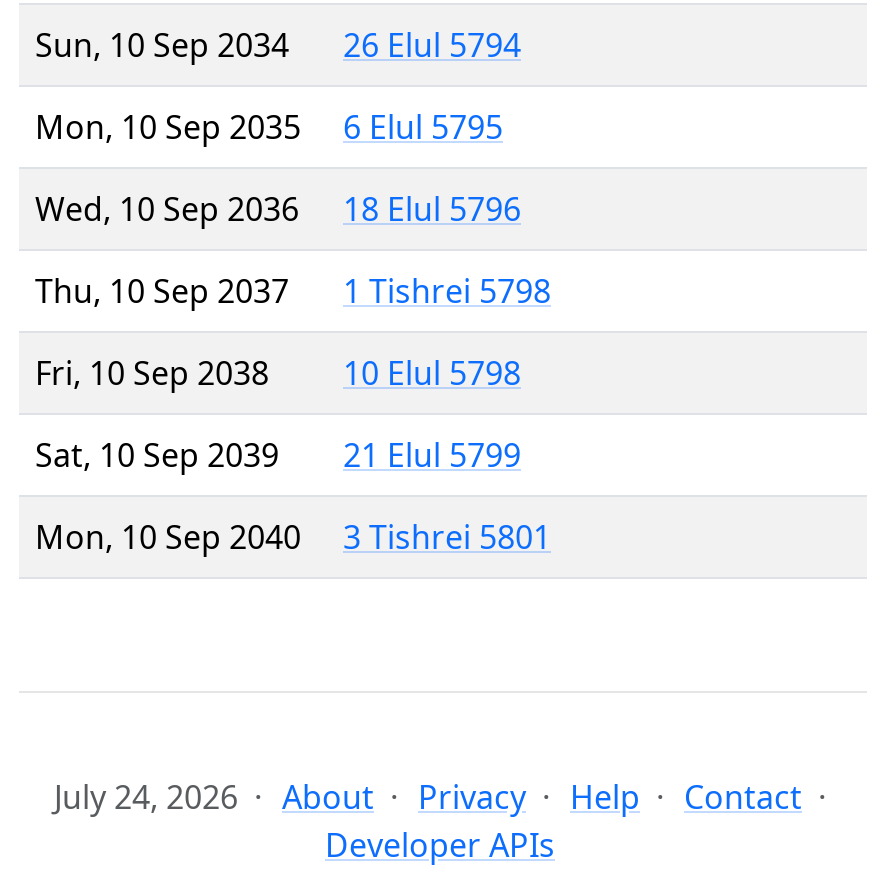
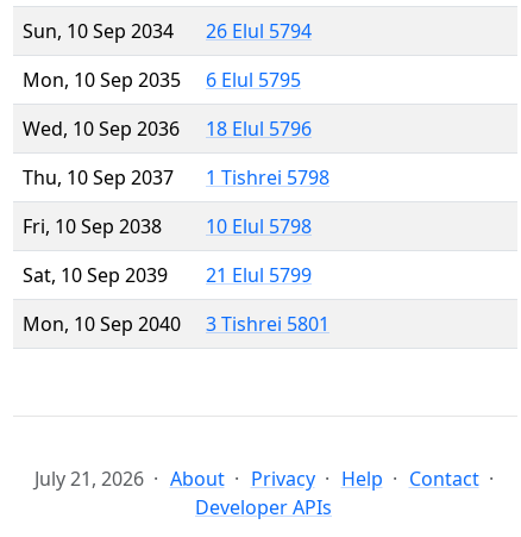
[54,775,802,819] July 24, 2026 About Privacy Help Contact -> [34,466,479,492] July 21, 2026 About Privacy Help Contact

